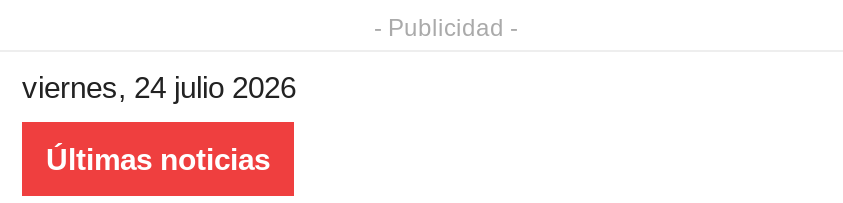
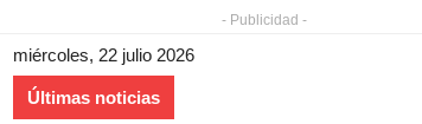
[22,70,296,104] viernes, 24 julio 2026 -> [13,45,194,65] miércoles, 22 julio 2026

